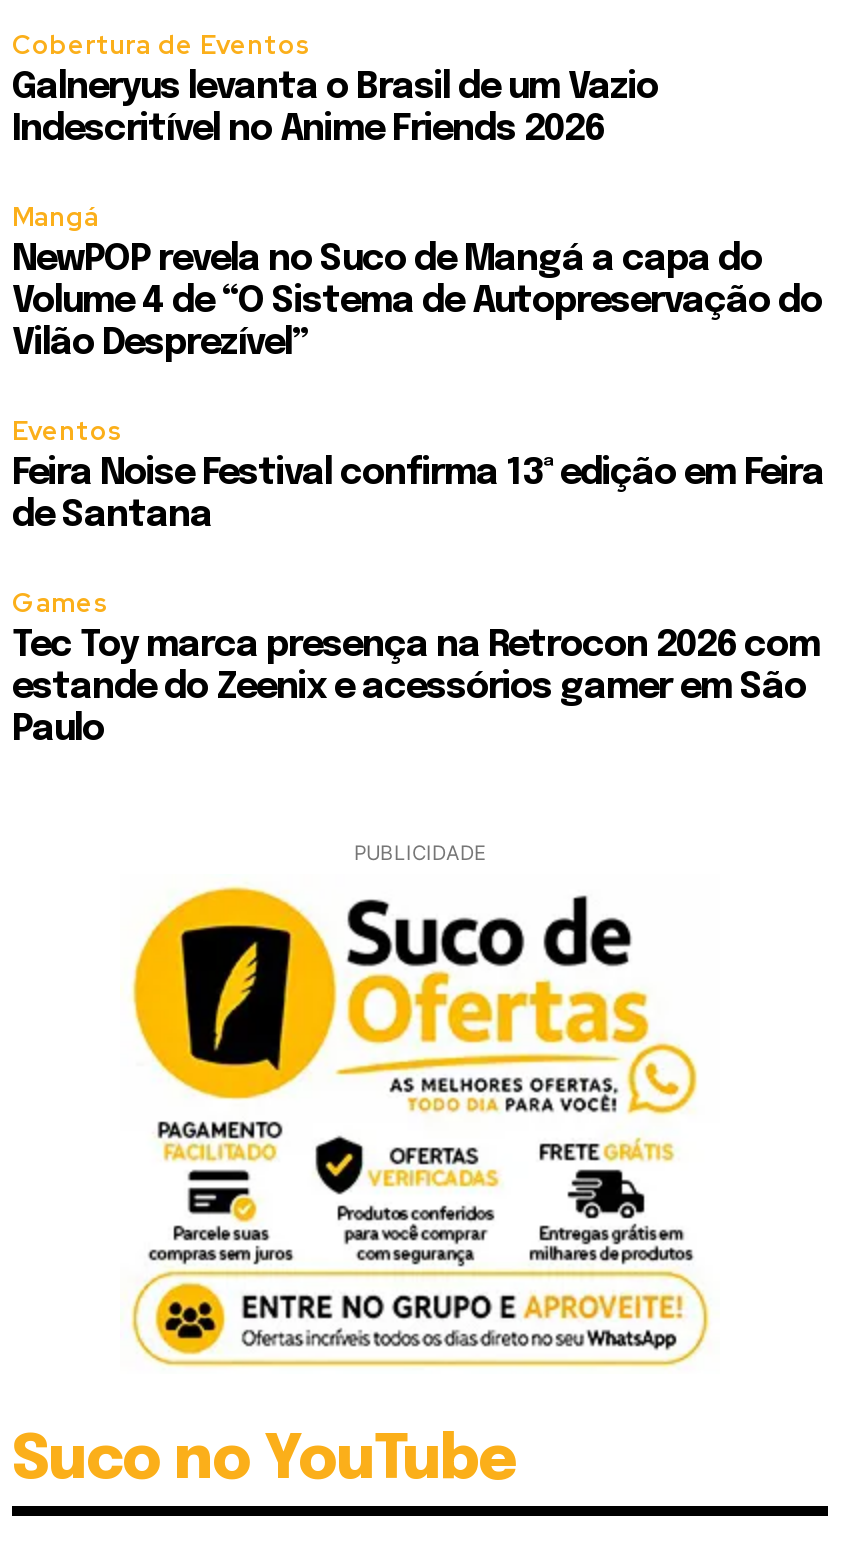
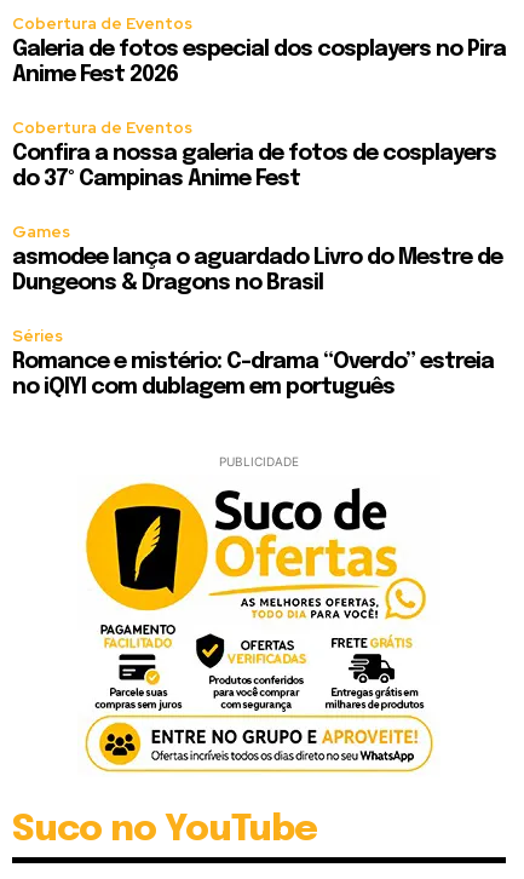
[12,71,824,535] Galneryus levanta o Brasil de um Vazio | Indescritível no Anime Friends 2026 | Mangá | NewPOP revela no Suco de Mangá a capa do | Volume 4 de “O Sistema de Autopreservação do | Vilão Desprezível” | Eventos | Feira Noise Festival confirma 13ª edição em Feira | de Santana -> [12,38,506,190] Galeria de fotos especial dos cosplayers no Pira | Anime Fest 2026 | Cobertura de Eventos | Confira a nossa galeria de fotos de cosplayers | do 37º Campinas Anime Fest
moved [12,587,108,621] -> [12,221,70,242]: Games
[12,629,820,749] Tec Toy marca presença na Retrocon 2026 com | estande do Zeenix e acessórios gamer em São | Paulo -> [12,247,502,398] asmodee lança o aguardado Livro do Mestre de | Dungeons & Dragons no Brasil | Séries | Romance e mistério: C-drama “Overdo” estreia | no iQIYI com dublagem em português

